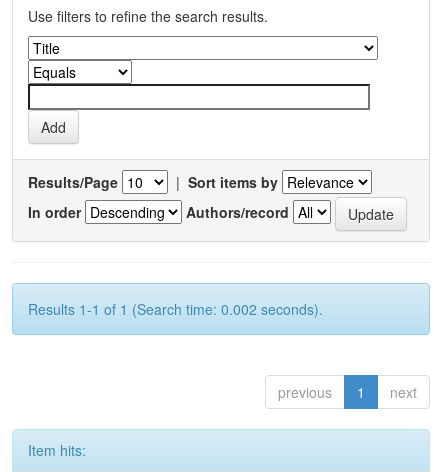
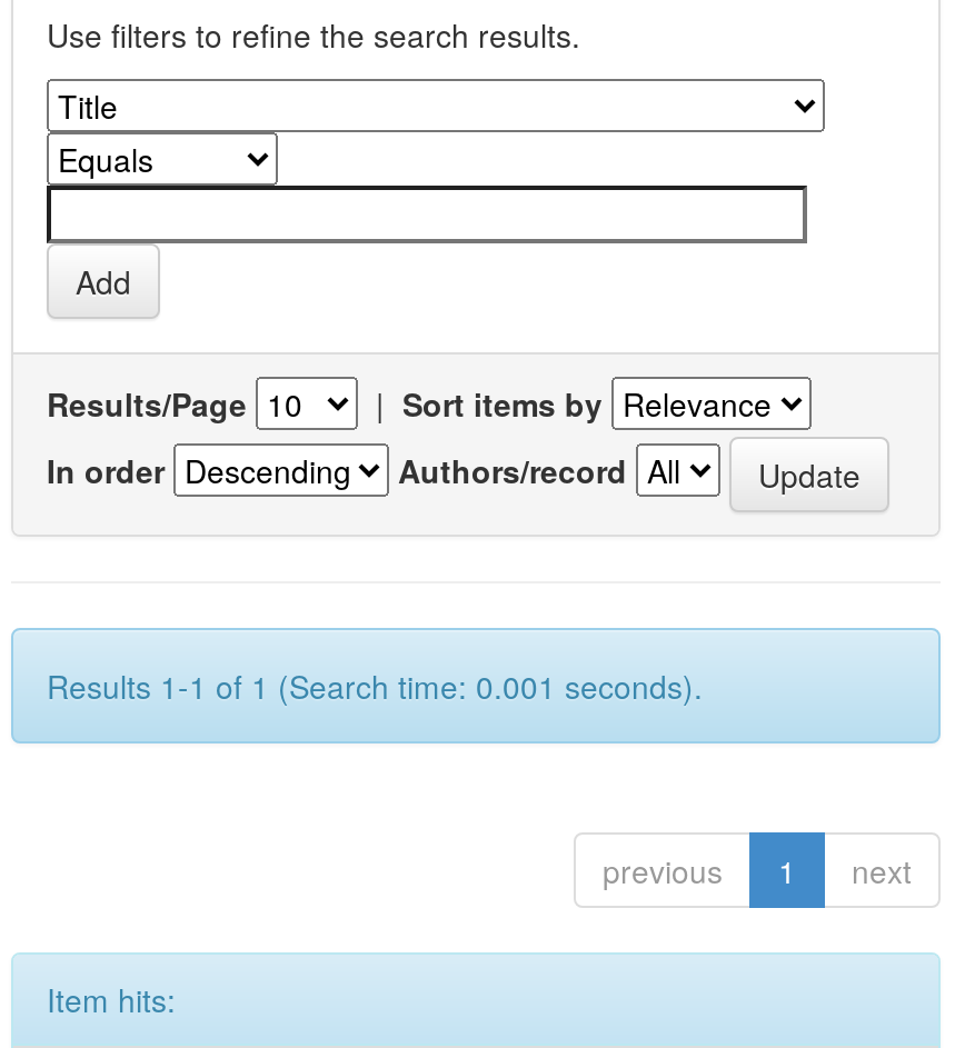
[28,299,323,319] Results 1-1 of 1 (Search time: 0.002 seconds). -> [47,664,703,708] Results 1-1 of 1 (Search time: 0.001 seconds).

